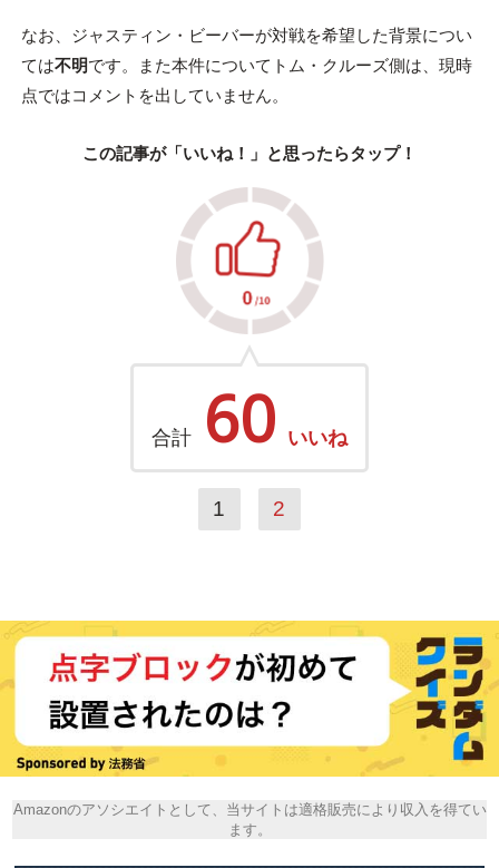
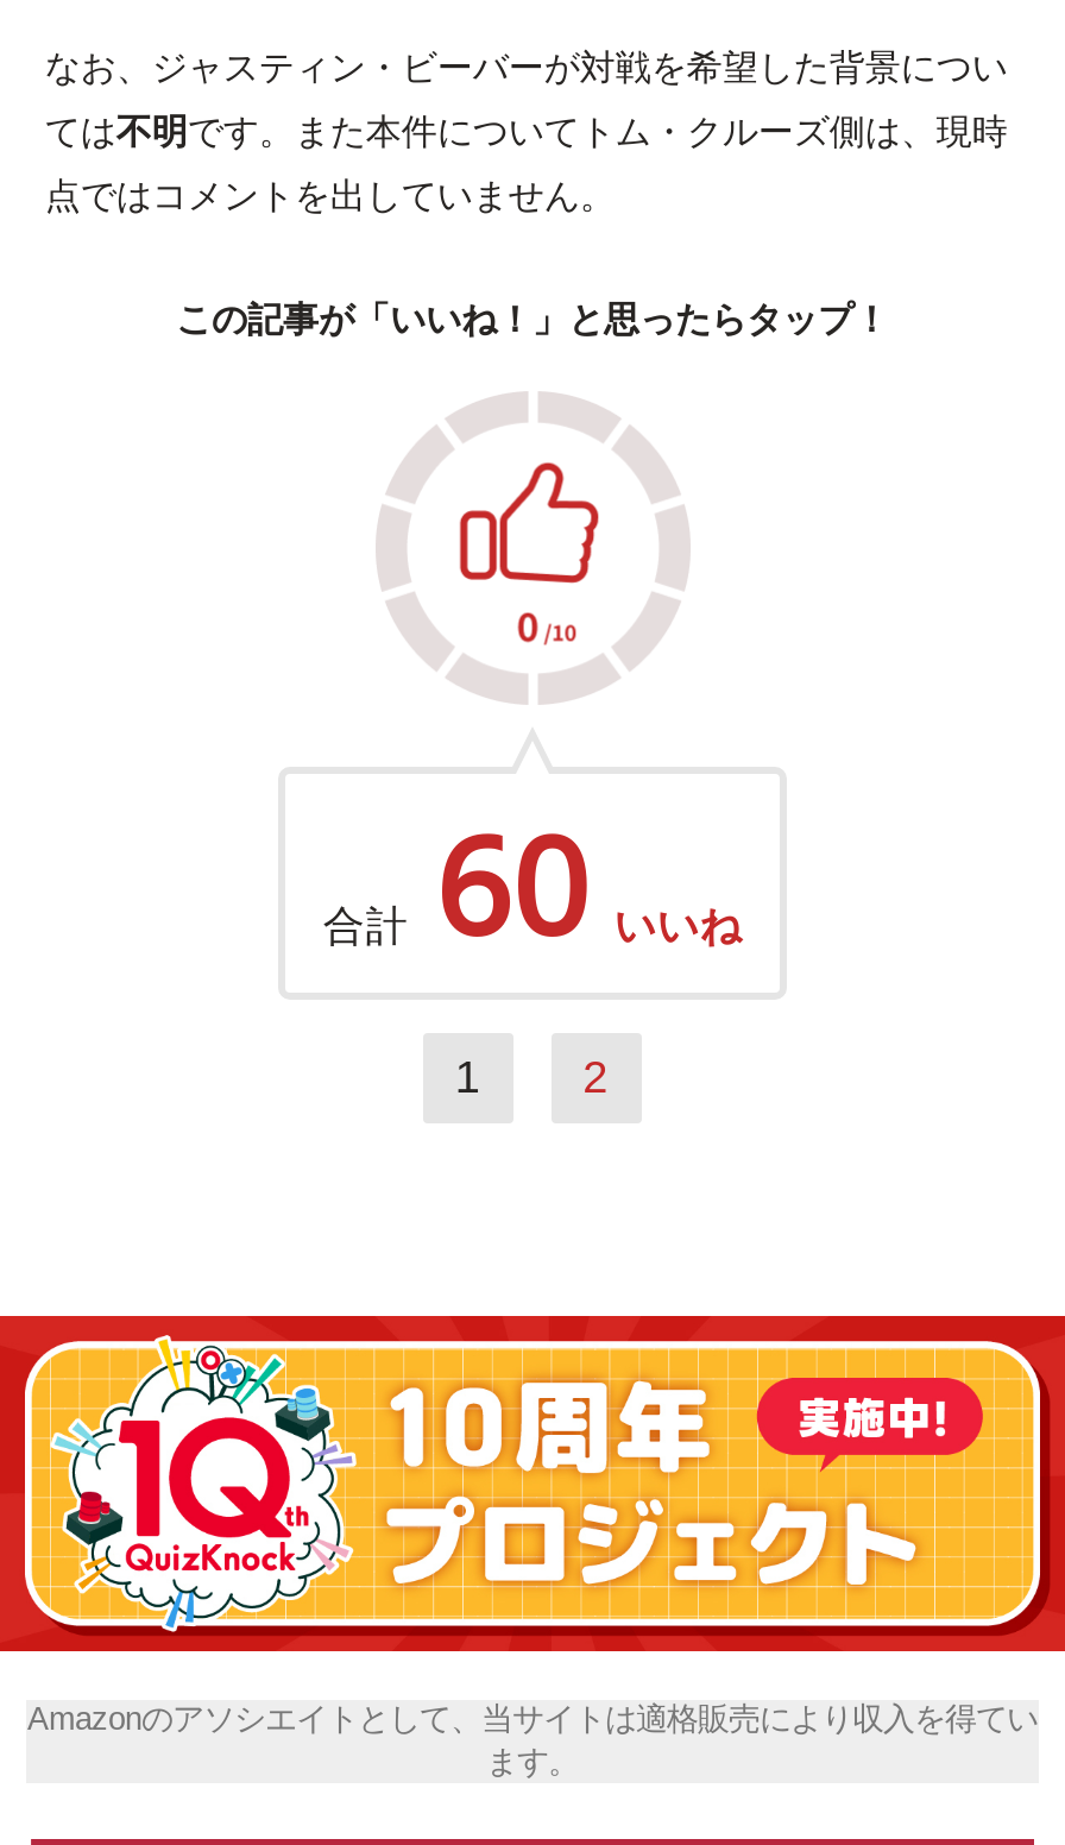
[3,621,496,778] [image] -> [7,1314,1058,1654] [image]

